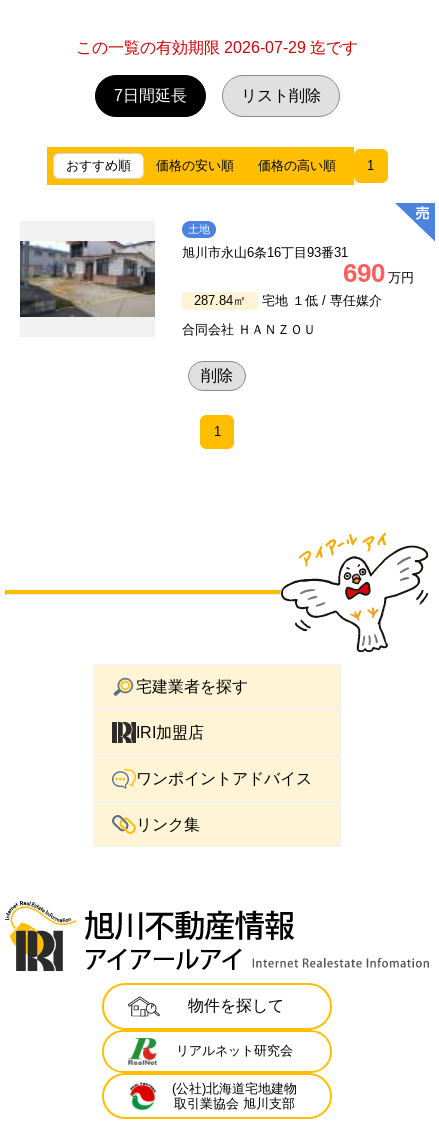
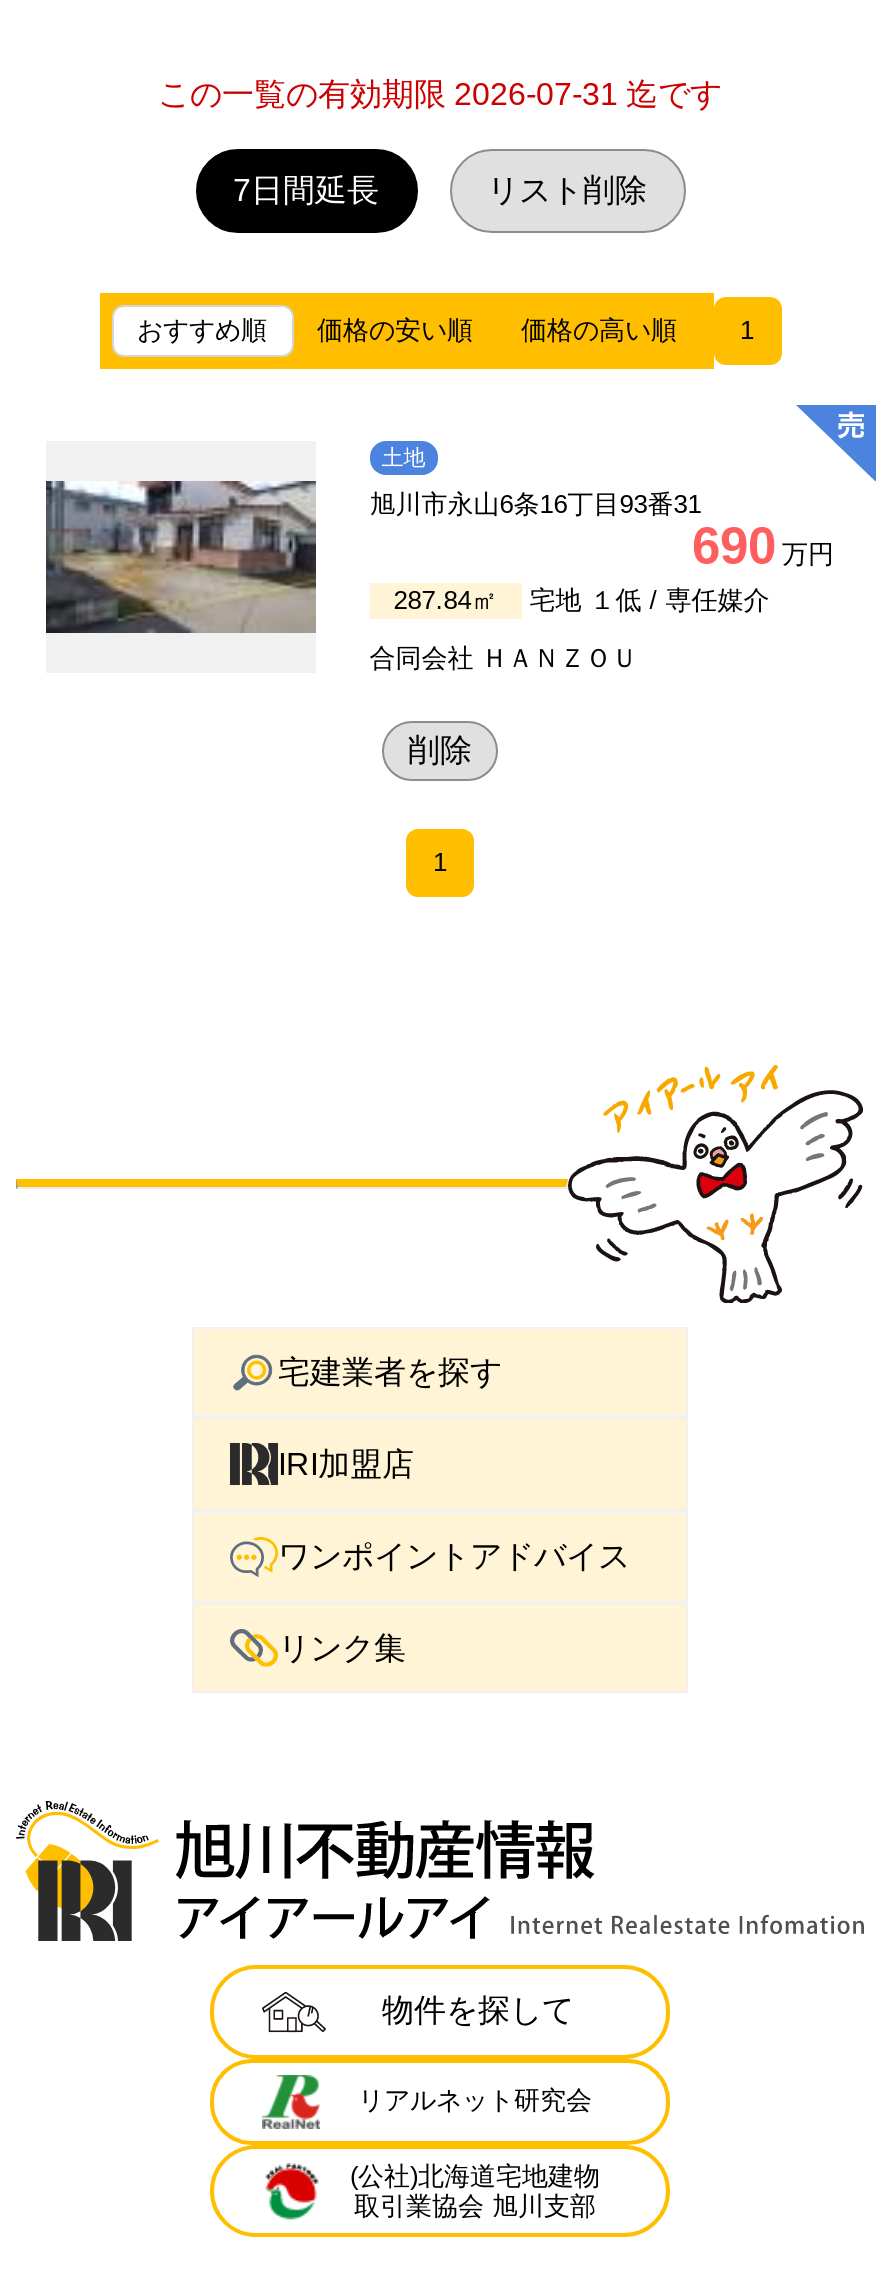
[76,39,358,56] この一覧の有効期限 2026-07-29 迄です -> [158,77,722,111] この一覧の有効期限 2026-07-31 迄です

